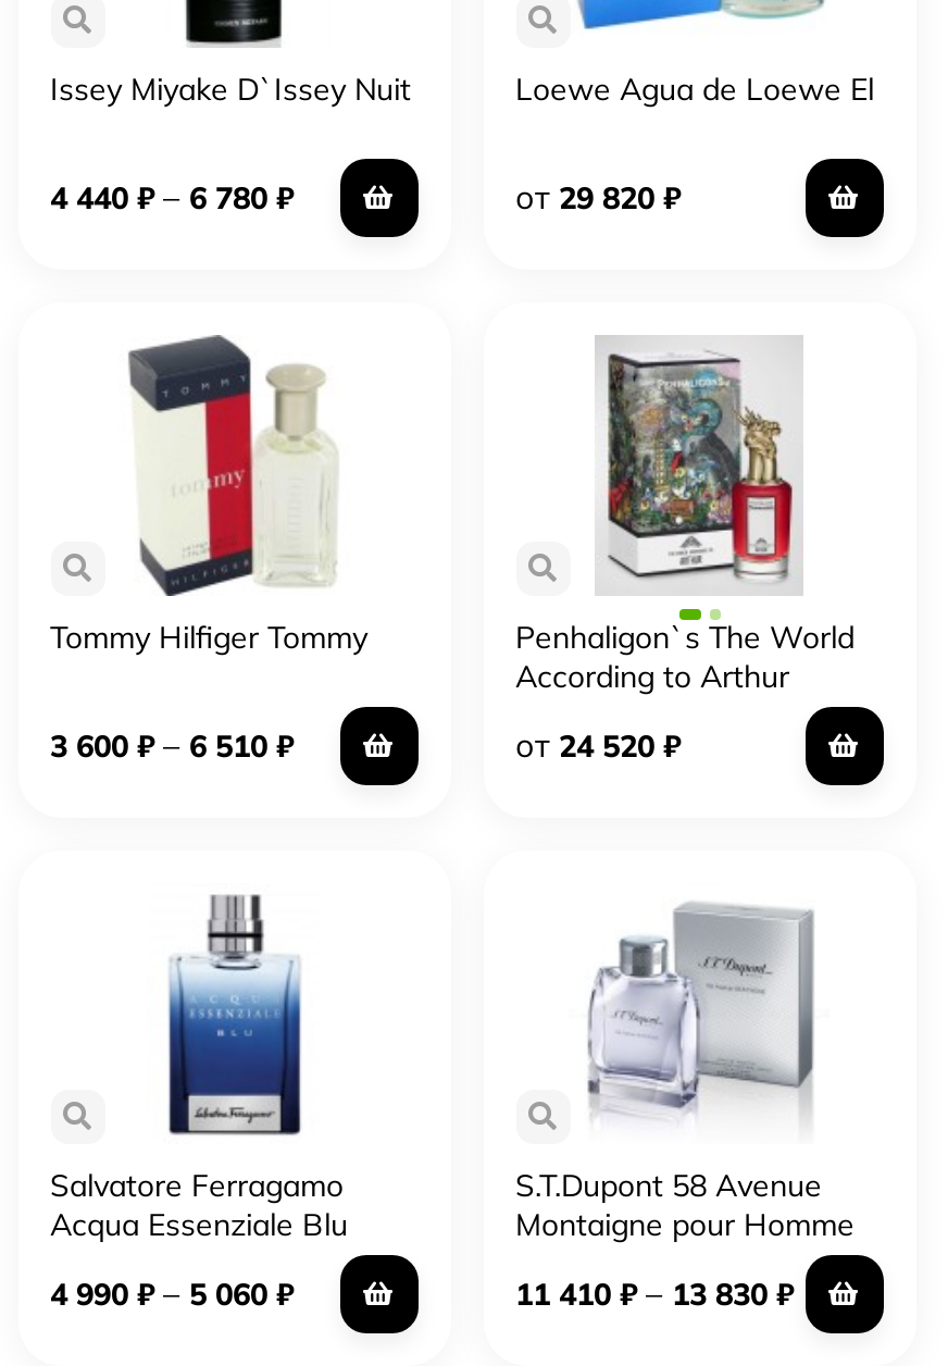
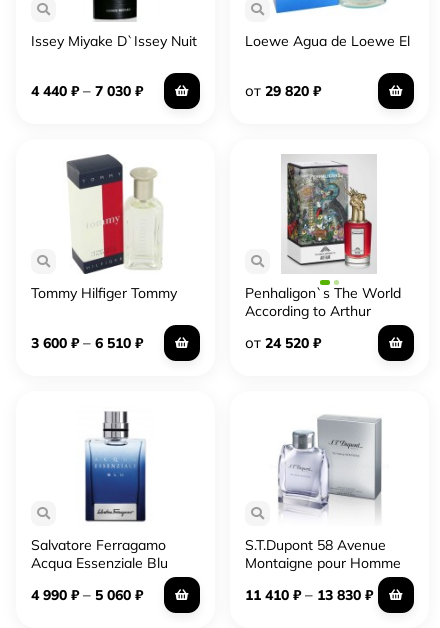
[50,175,294,216] 4 440 ₽ – 6 780 ₽ -> [30,80,142,99] 4 440 ₽ – 7 030 ₽

